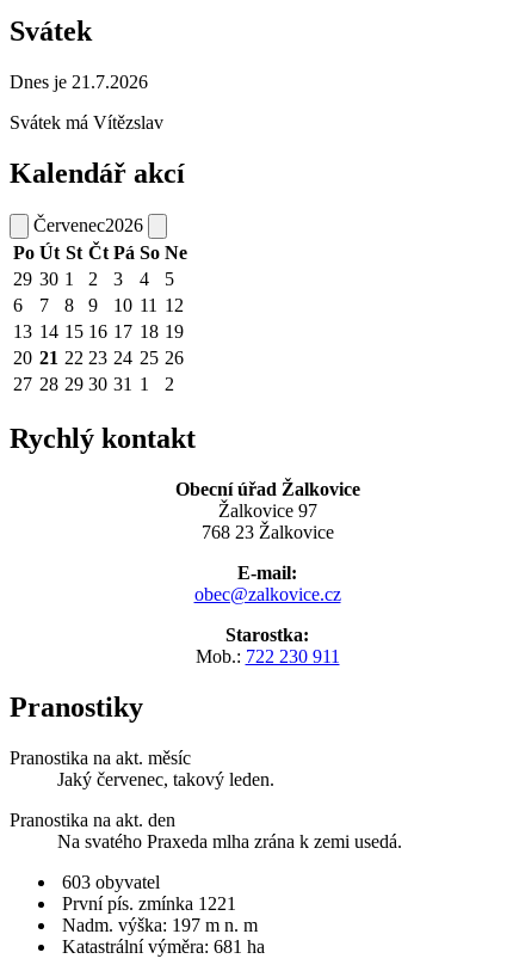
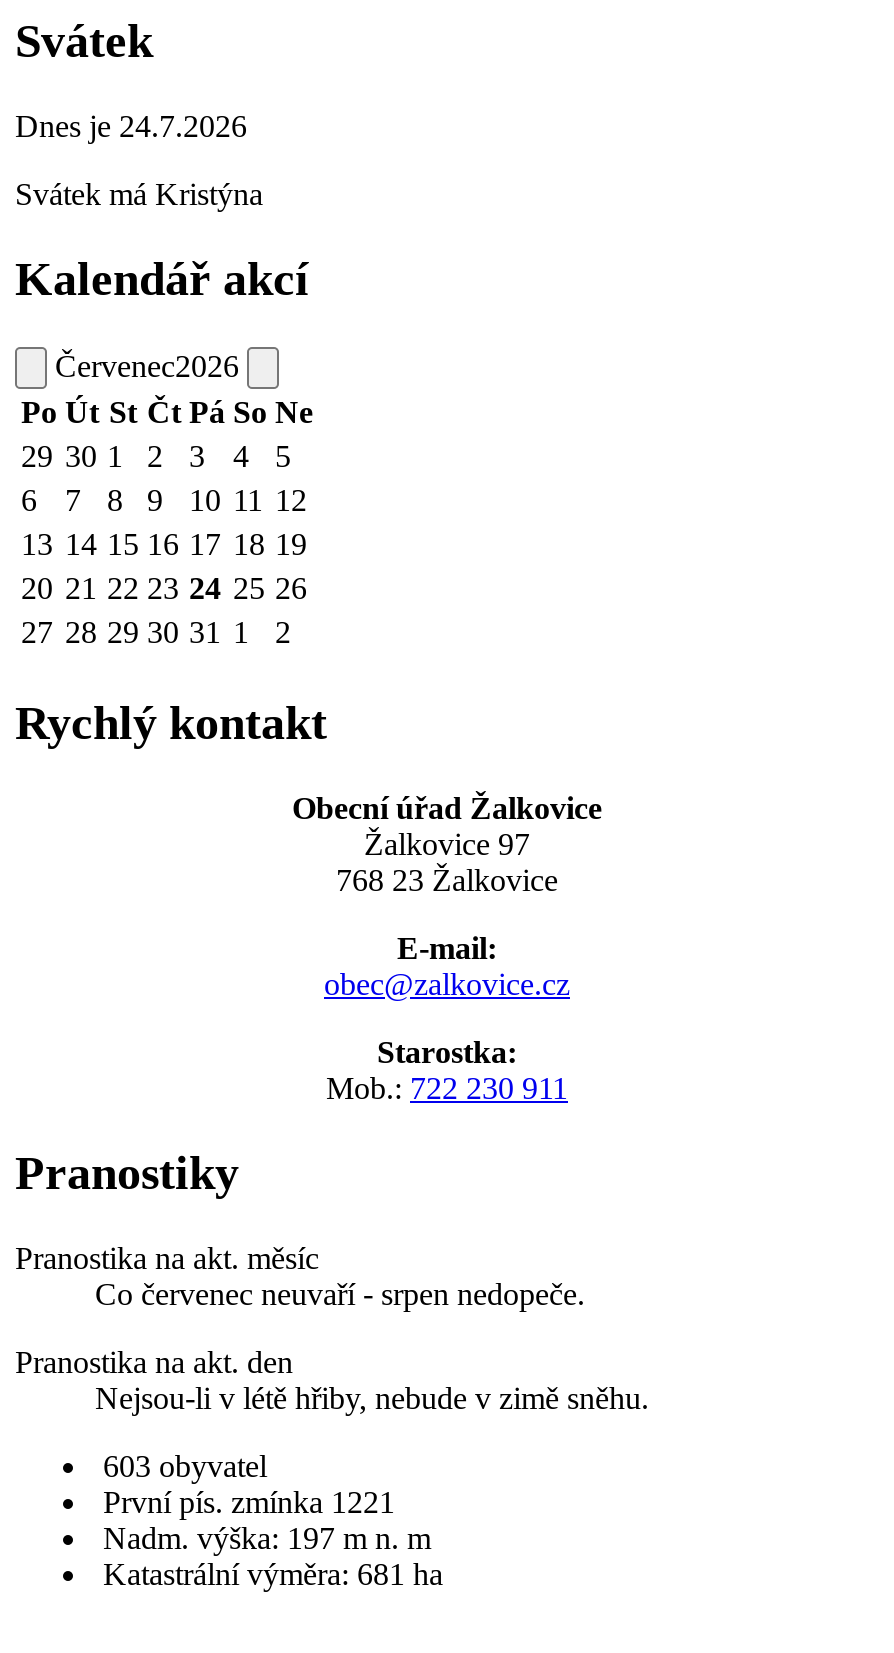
[10,72,148,92] Dnes je 21.7.2026 -> [15,109,247,143] Dnes je 24.7.2026
[10,112,163,133] Svátek má Vítězslav -> [15,177,263,211] Svátek má Kristýna
[57,769,274,789] Jaký červenec, takový leden. -> [95,1276,585,1310] Co červenec neuvaří - srpen nedopeče.
[57,831,402,851] Na svatého Praxeda mlha zrána k zemi usedá. -> [95,1380,649,1414] Nejsou-li v létě hřiby, nebude v zimě sněhu.

